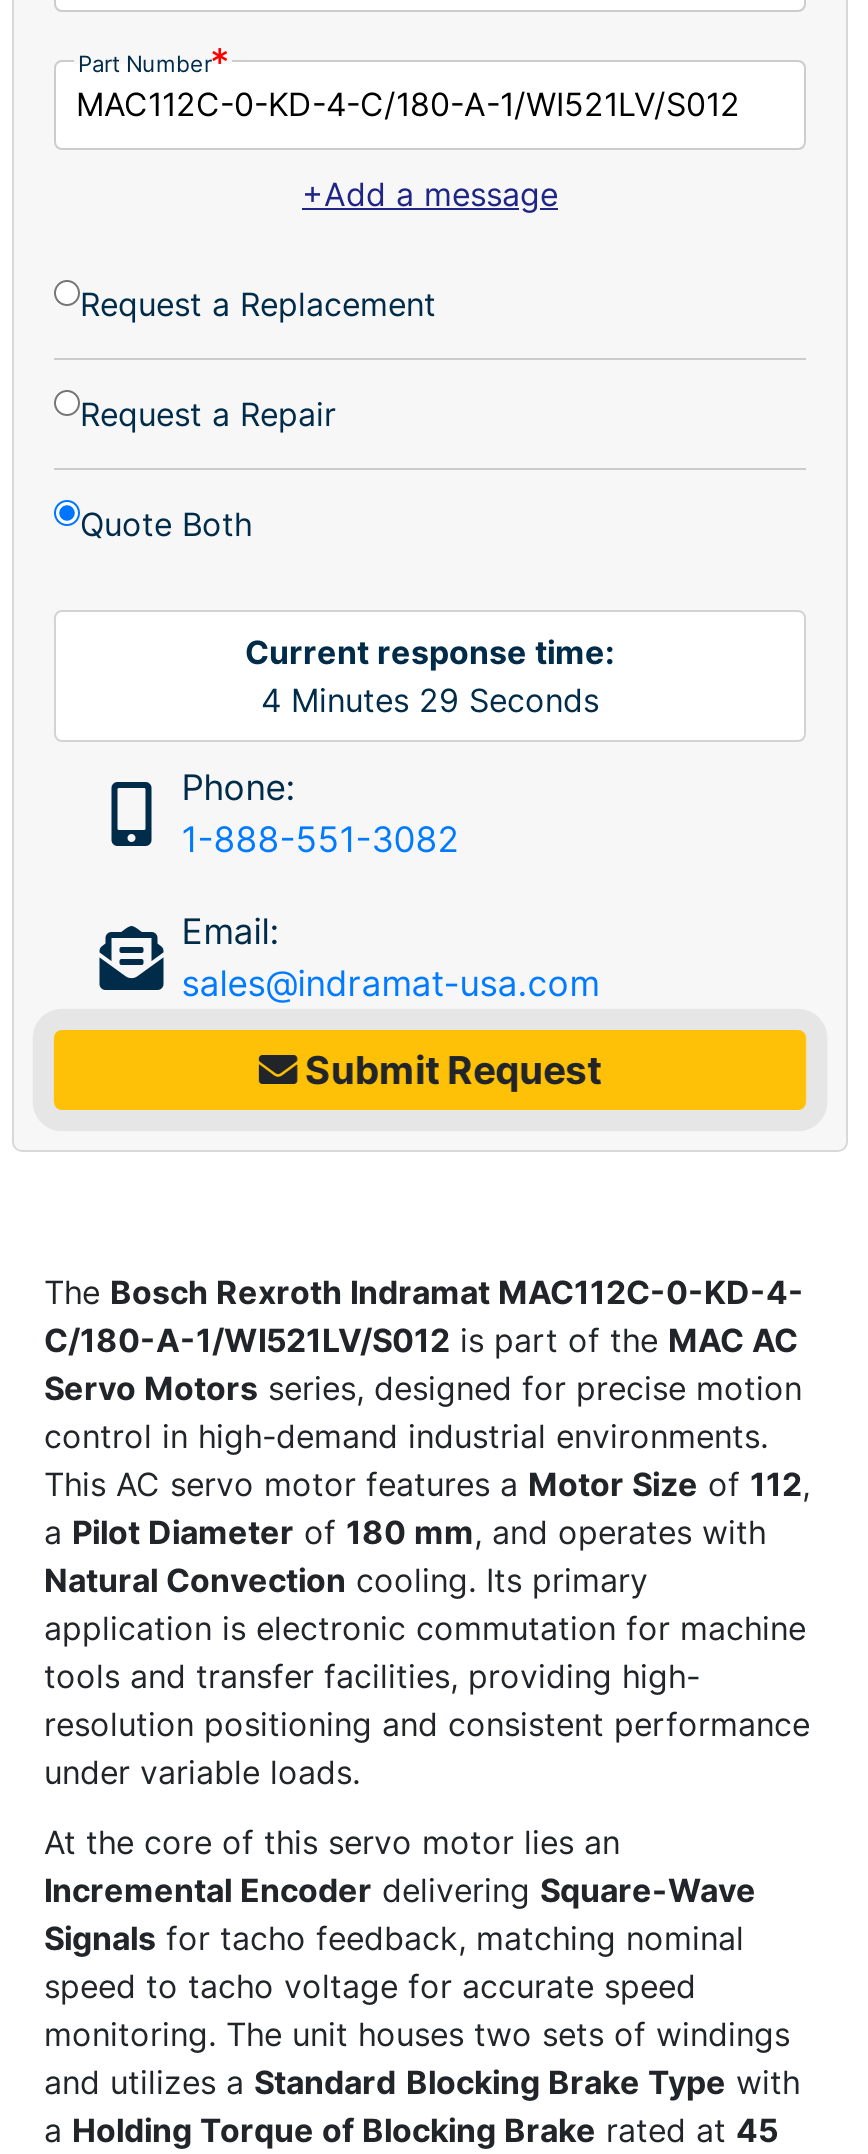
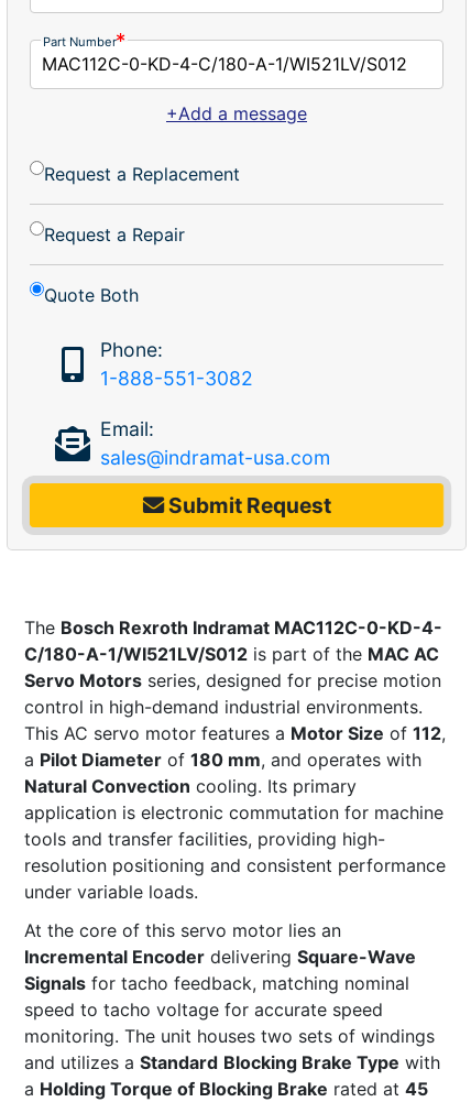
[245,632,615,720] Current response time: | 4 Minutes 29 Seconds -> none

